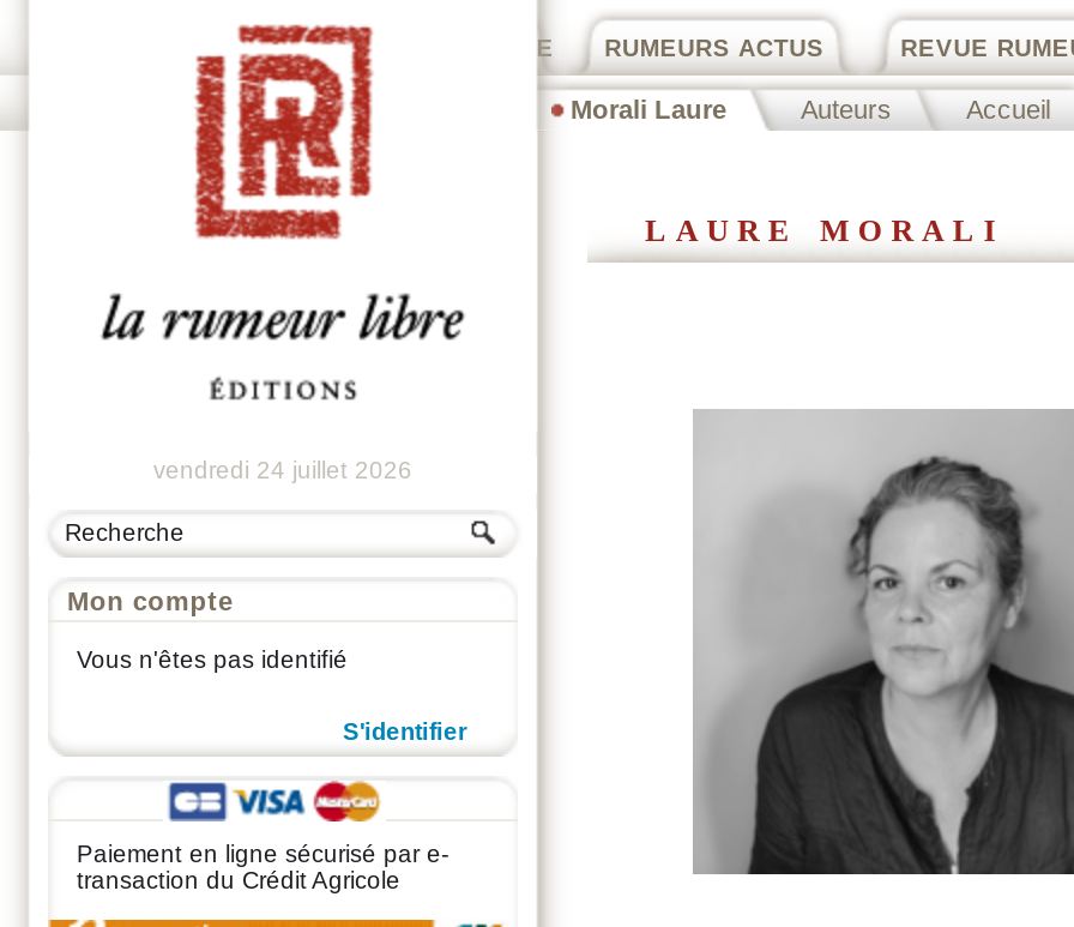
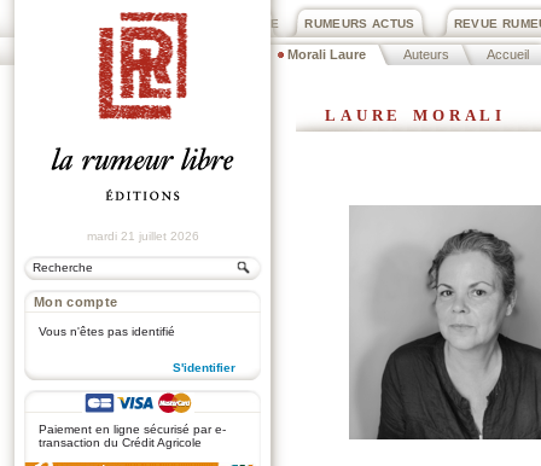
[153,457,412,483] vendredi 24 juillet 2026 -> [86,229,199,243] mardi 21 juillet 2026

